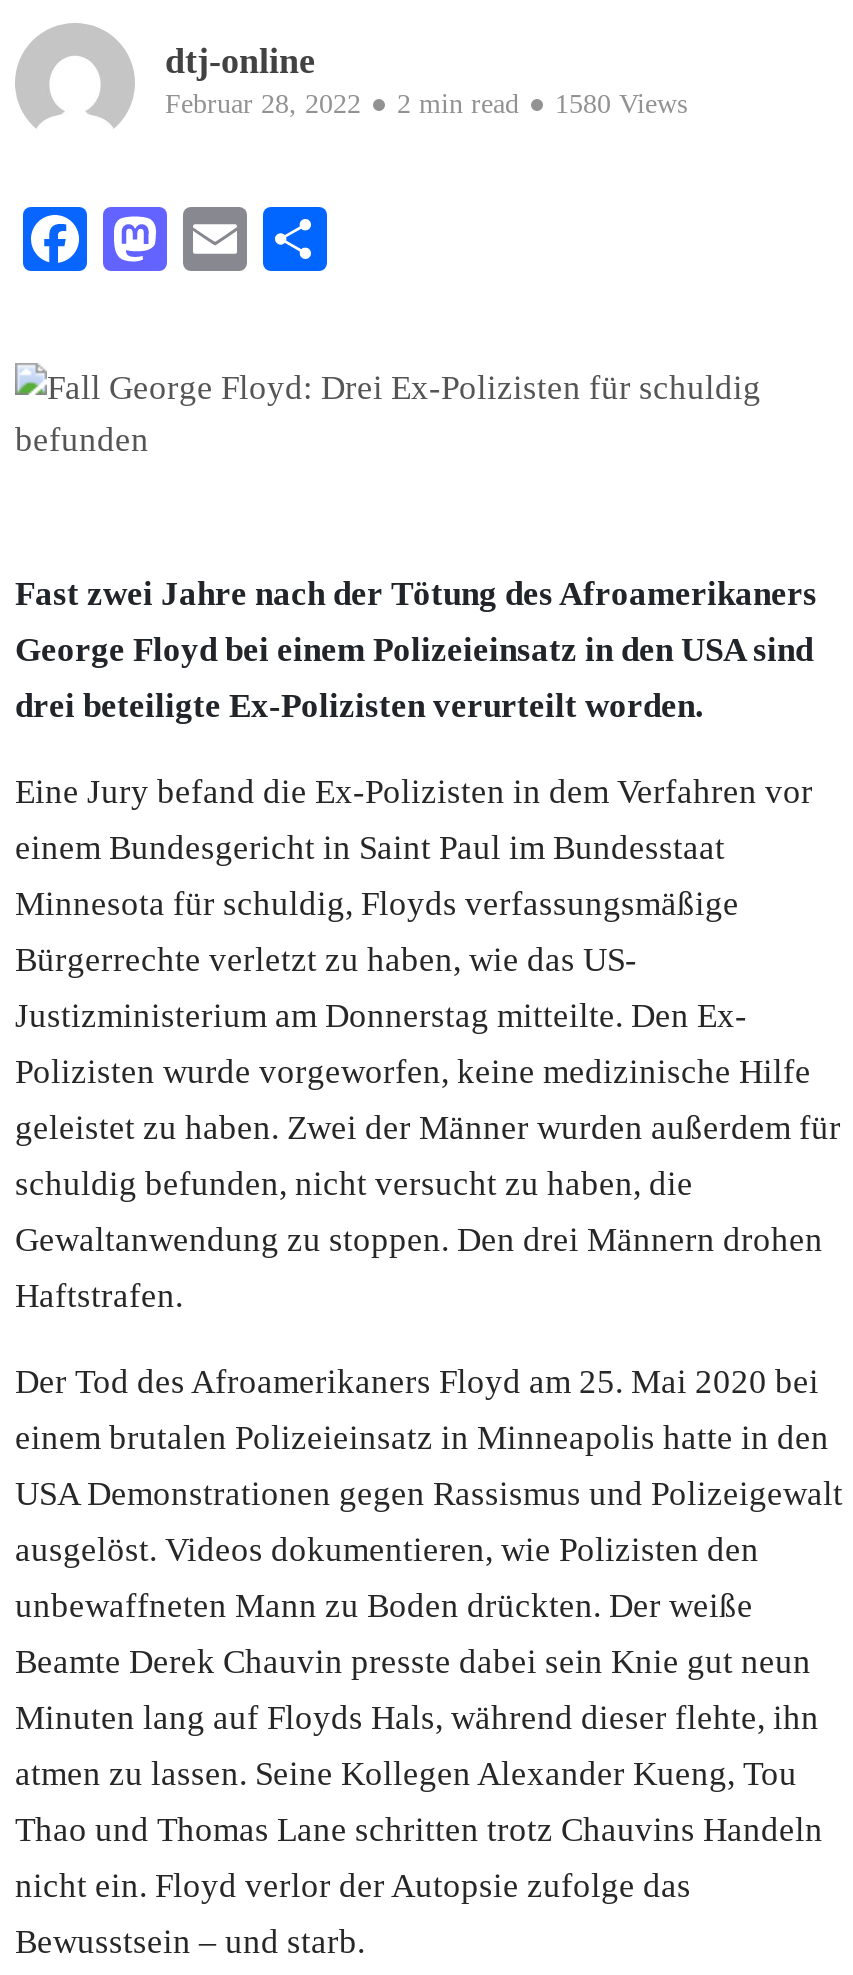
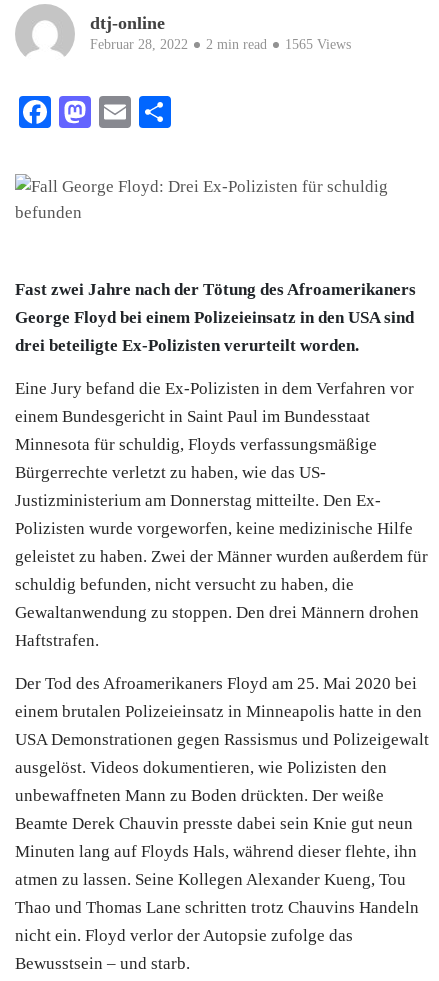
[165,89,687,119] Februar 28, 2022 2 min read 1580 Views -> [90,37,351,52] Februar 28, 2022 2 min read 1565 Views

